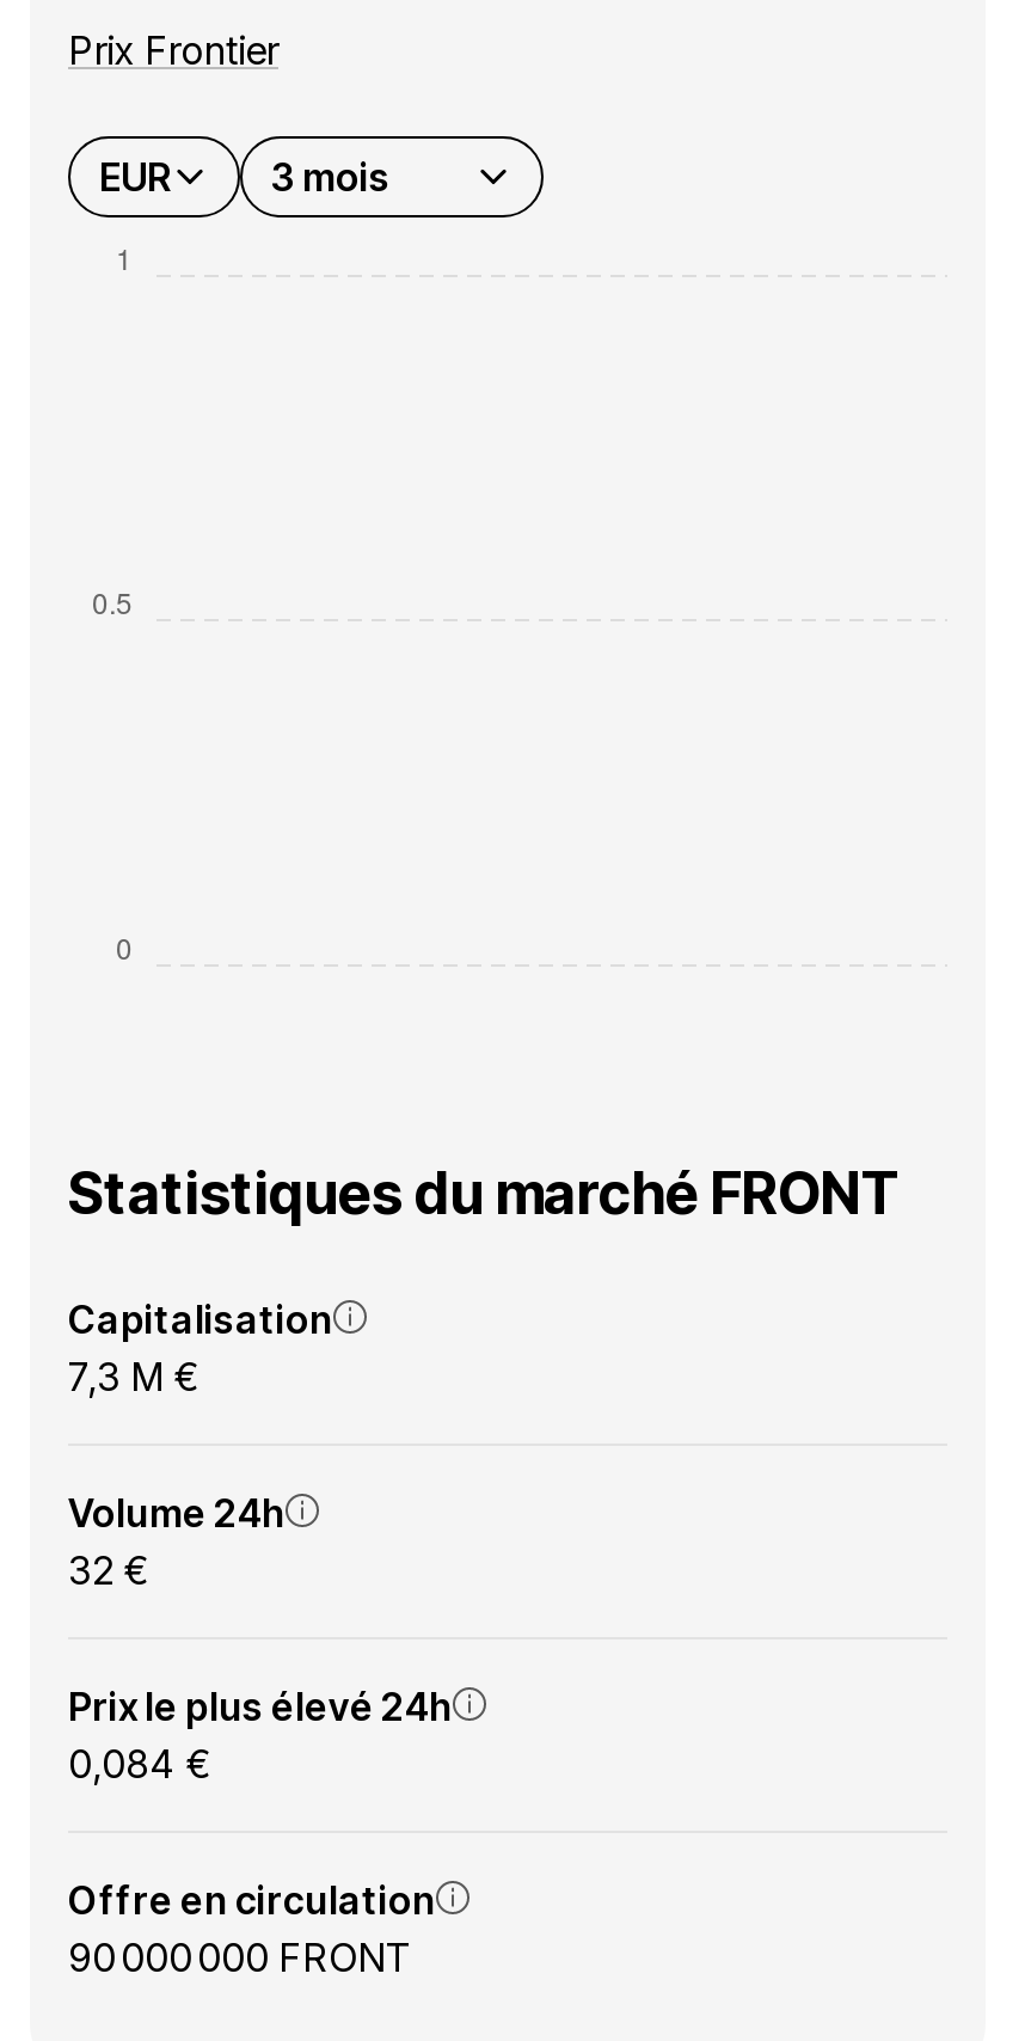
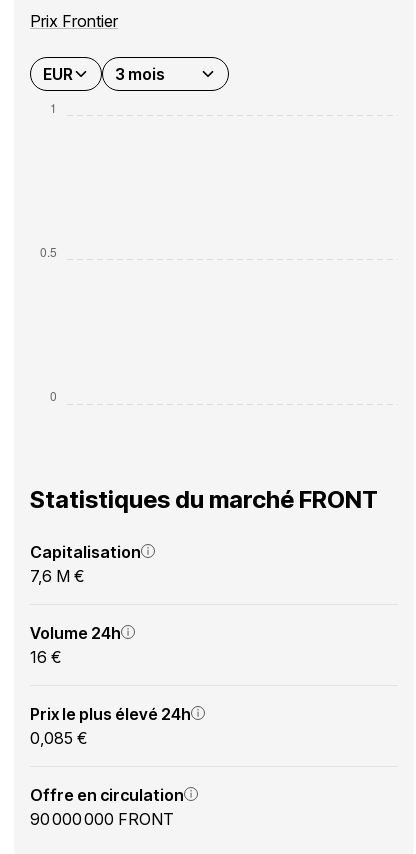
[68,1353,200,1400] 7,3 M € -> [30,566,85,586] 7,6 M €
[68,1546,149,1594] 32 € -> [30,647,62,667] 16 €
[68,1740,211,1788] 0,084 € -> [30,728,88,748] 0,085 €

